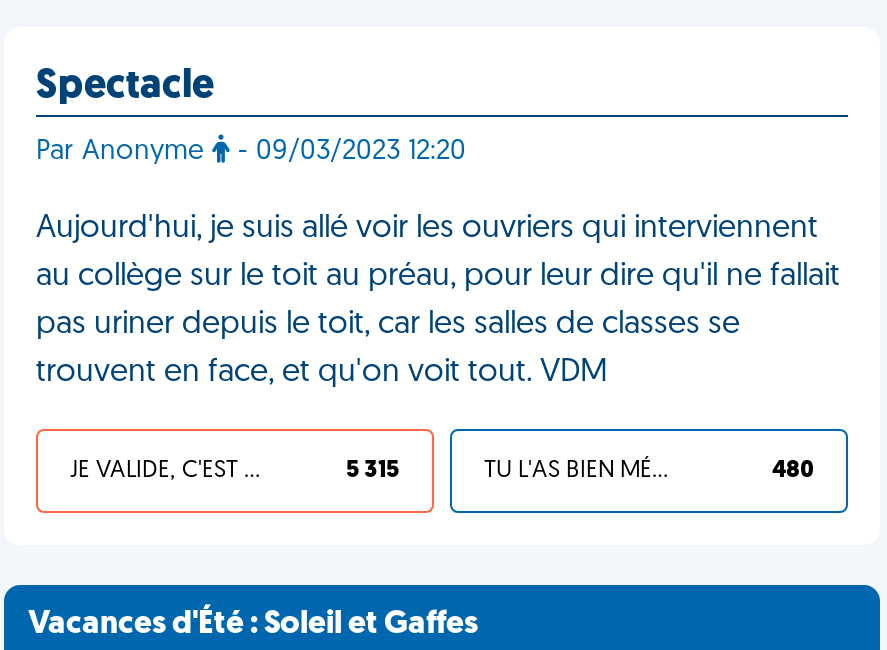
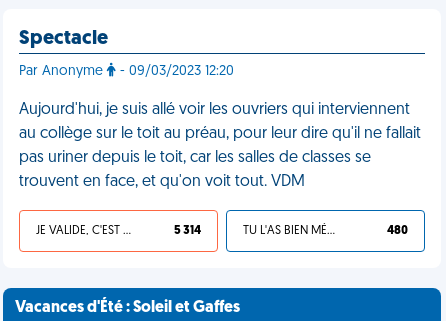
[346,459,400,483] 5 315 -> [174,225,201,237] 5 314

